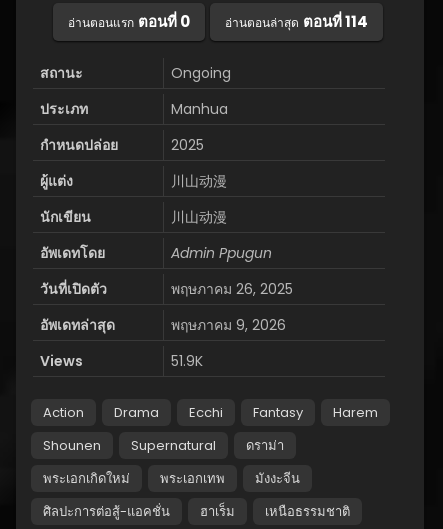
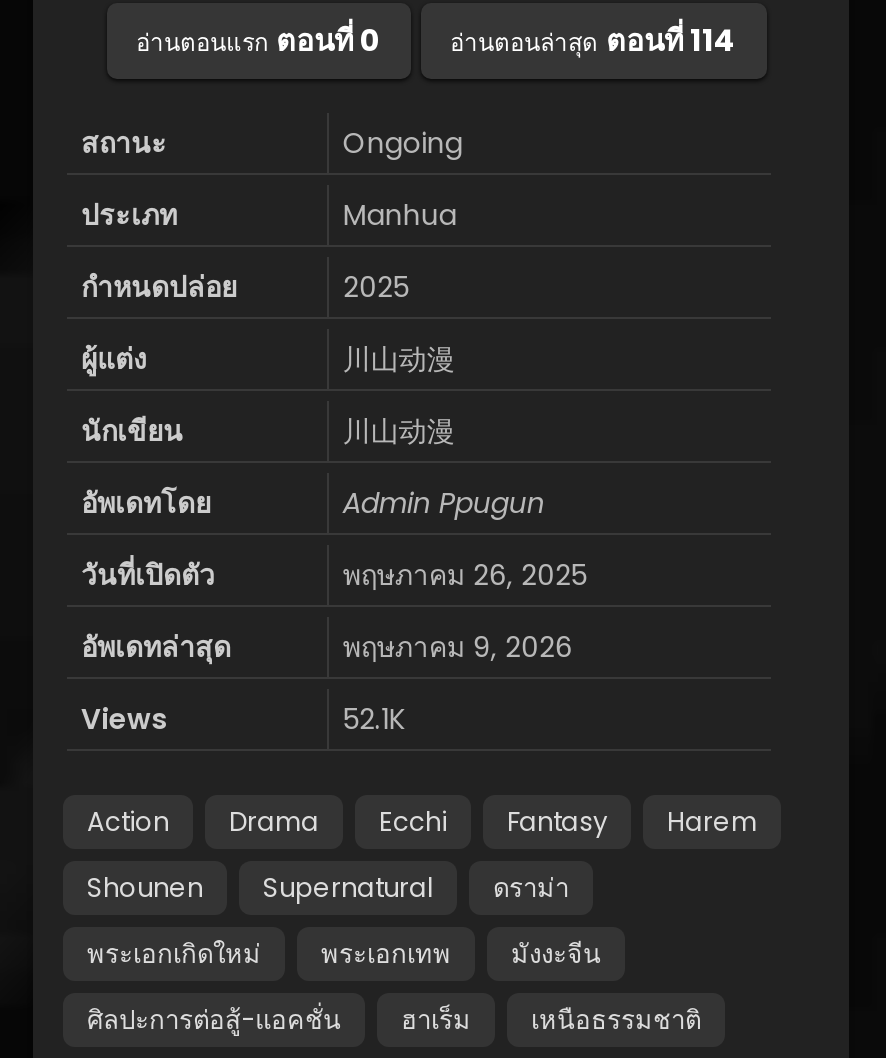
[171,351,203,371] 51.9K -> [343,698,405,738] 52.1K

